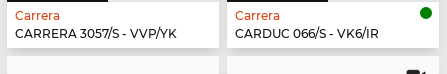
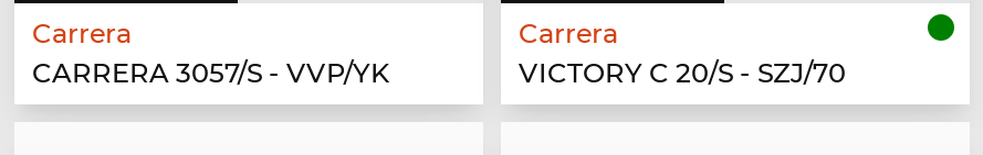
[235,26,379,41] CARDUC 066/S - VK6/IR -> [519,57,846,90] VICTORY C 20/S - SZJ/70

